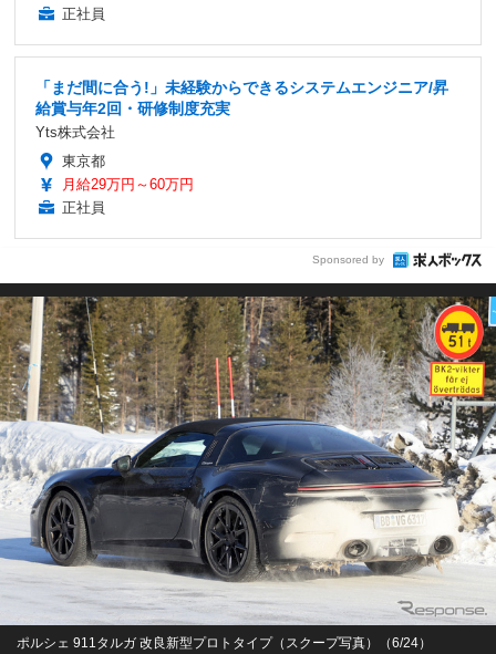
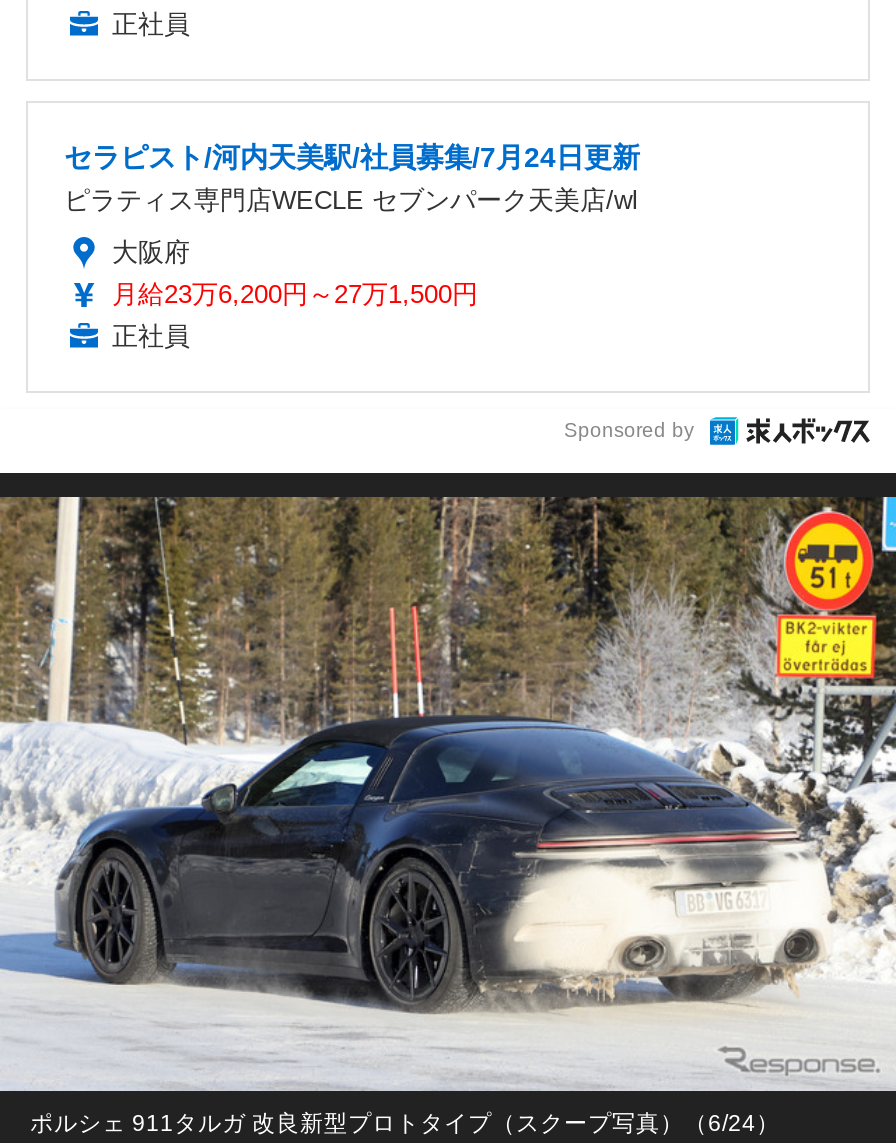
[35,78,448,140] 「まだ間に合う!」未経験からできるシステムエンジニア/昇 | 給賞与年2回・研修制度充実 | Yts株式会社 -> [64,141,640,215] セラピスト/河内天美駅/社員募集/7月24日更新 | ピラティス専門店WECLE セブンパーク天美店/wl
[62,153,194,192] 東京都 | 月給29万円～60万円 -> [112,237,478,309] 大阪府 | 月給23万6,200円～27万1,500円

